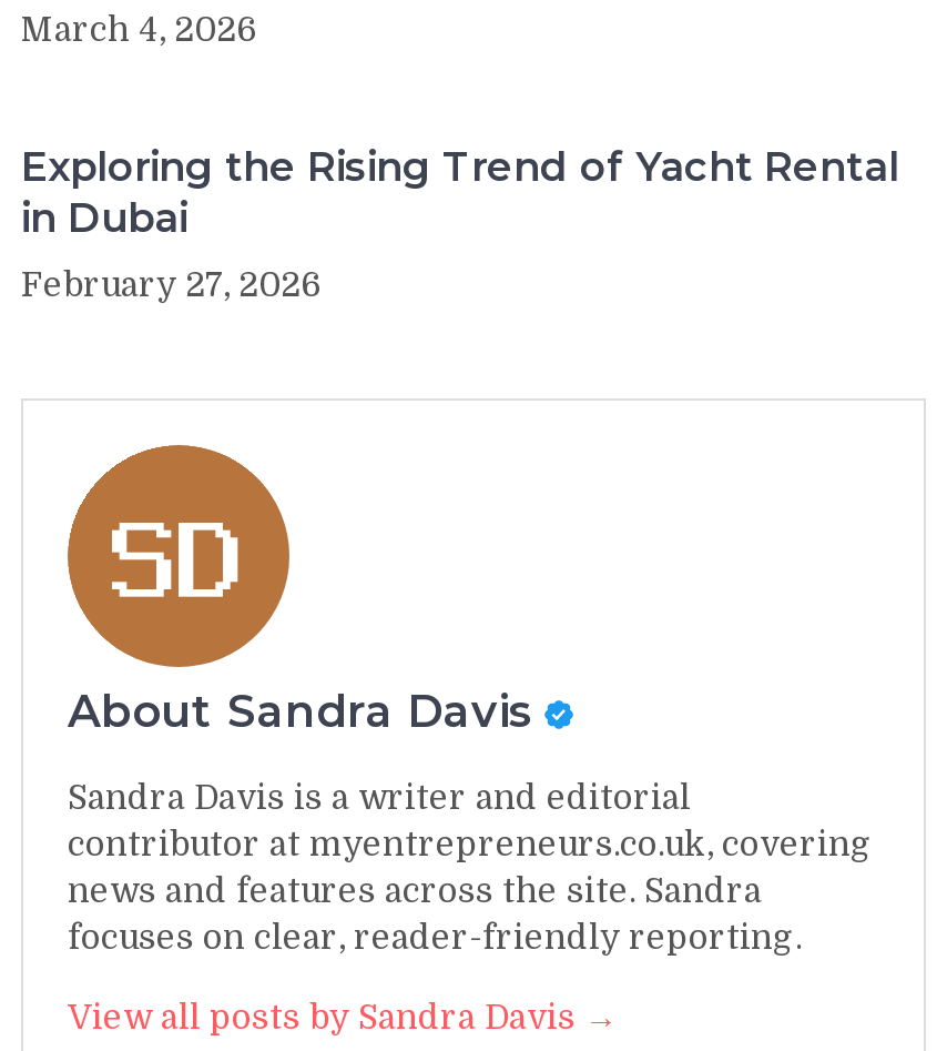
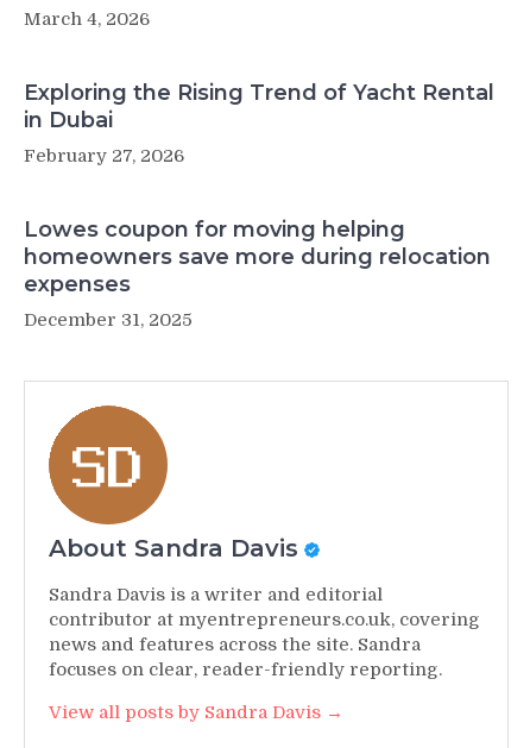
none -> [24,216,491,330] Lowes coupon for moving helping | homeowners save more during relocation | expenses | December 31, 2025

